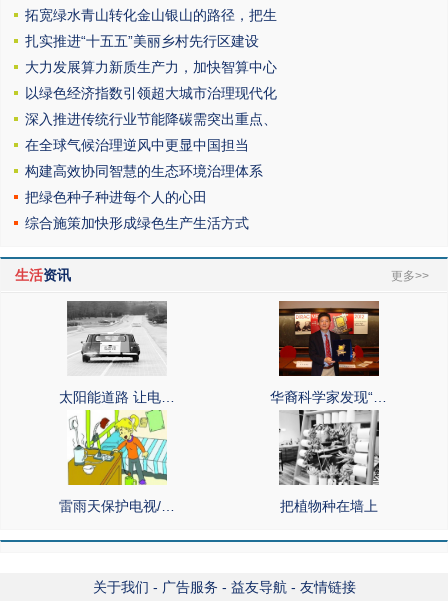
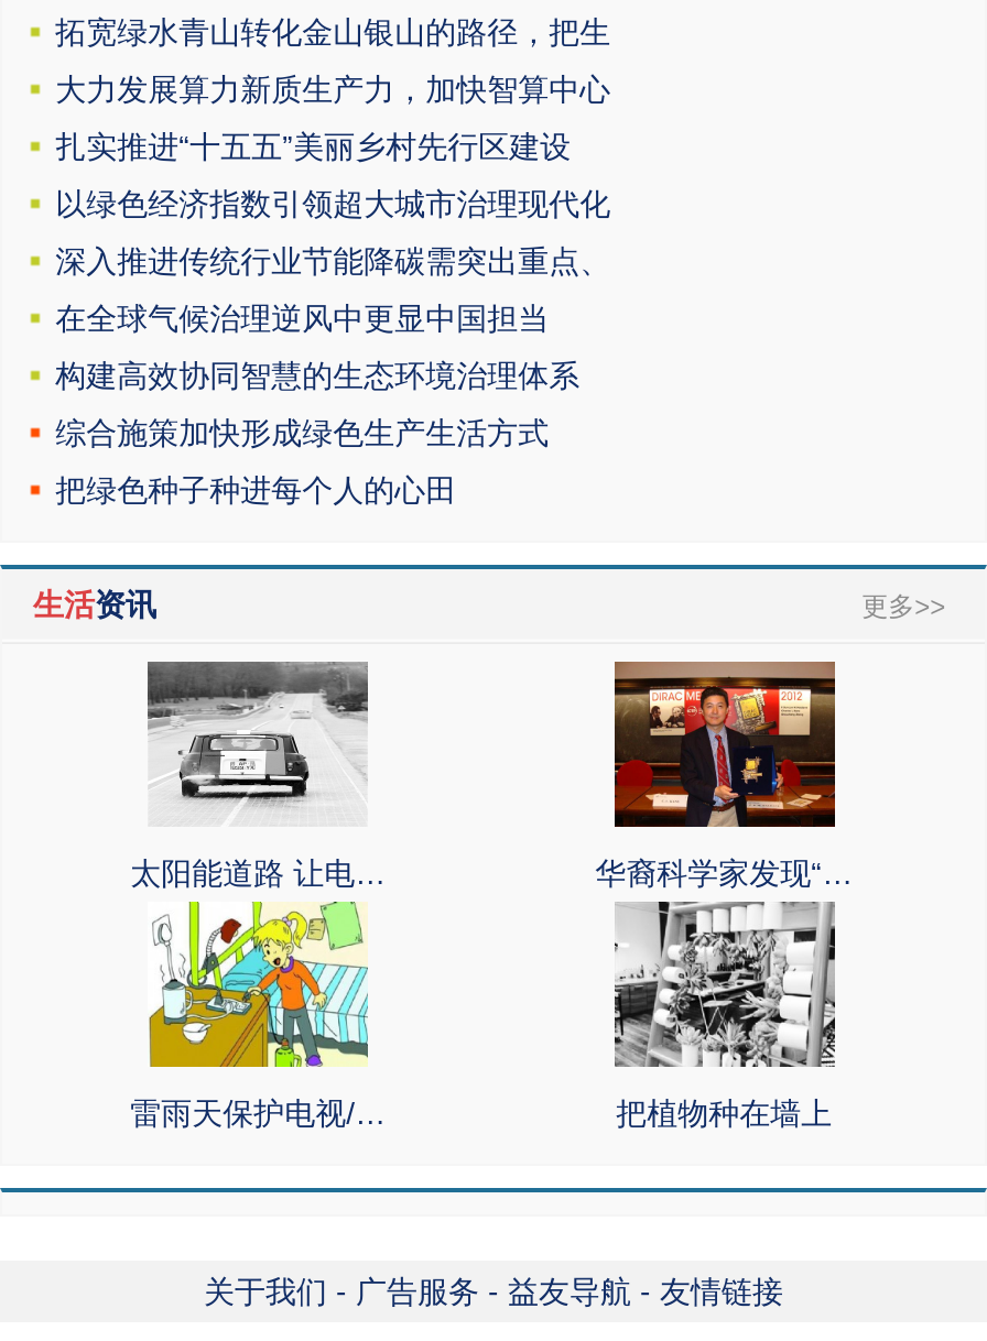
moved [25,33,259,49] -> [56,129,571,164]: 扎实推进“十五五”美丽乡村先行区建设
moved [25,59,277,75] -> [56,72,611,107]: 大力发展算力新质生产力，加快智算中心
moved [25,189,207,205] -> [56,472,456,508]: 把绿色种子种进每个人的心田
moved [25,215,249,231] -> [56,415,549,450]: 综合施策加快形成绿色生产生活方式

